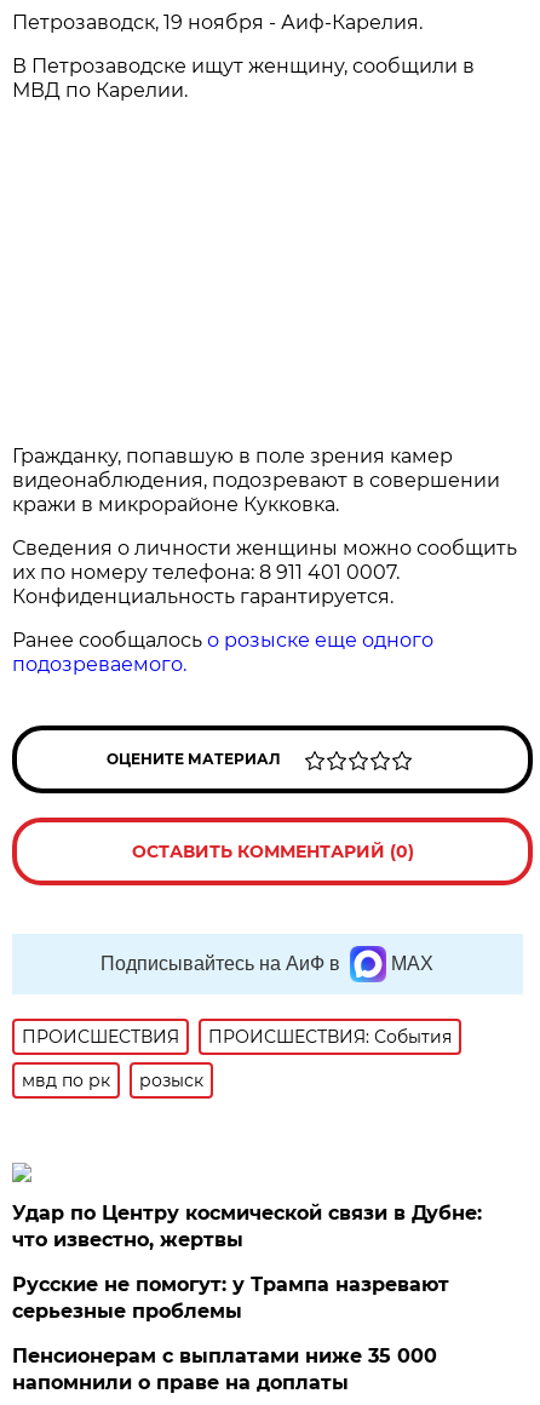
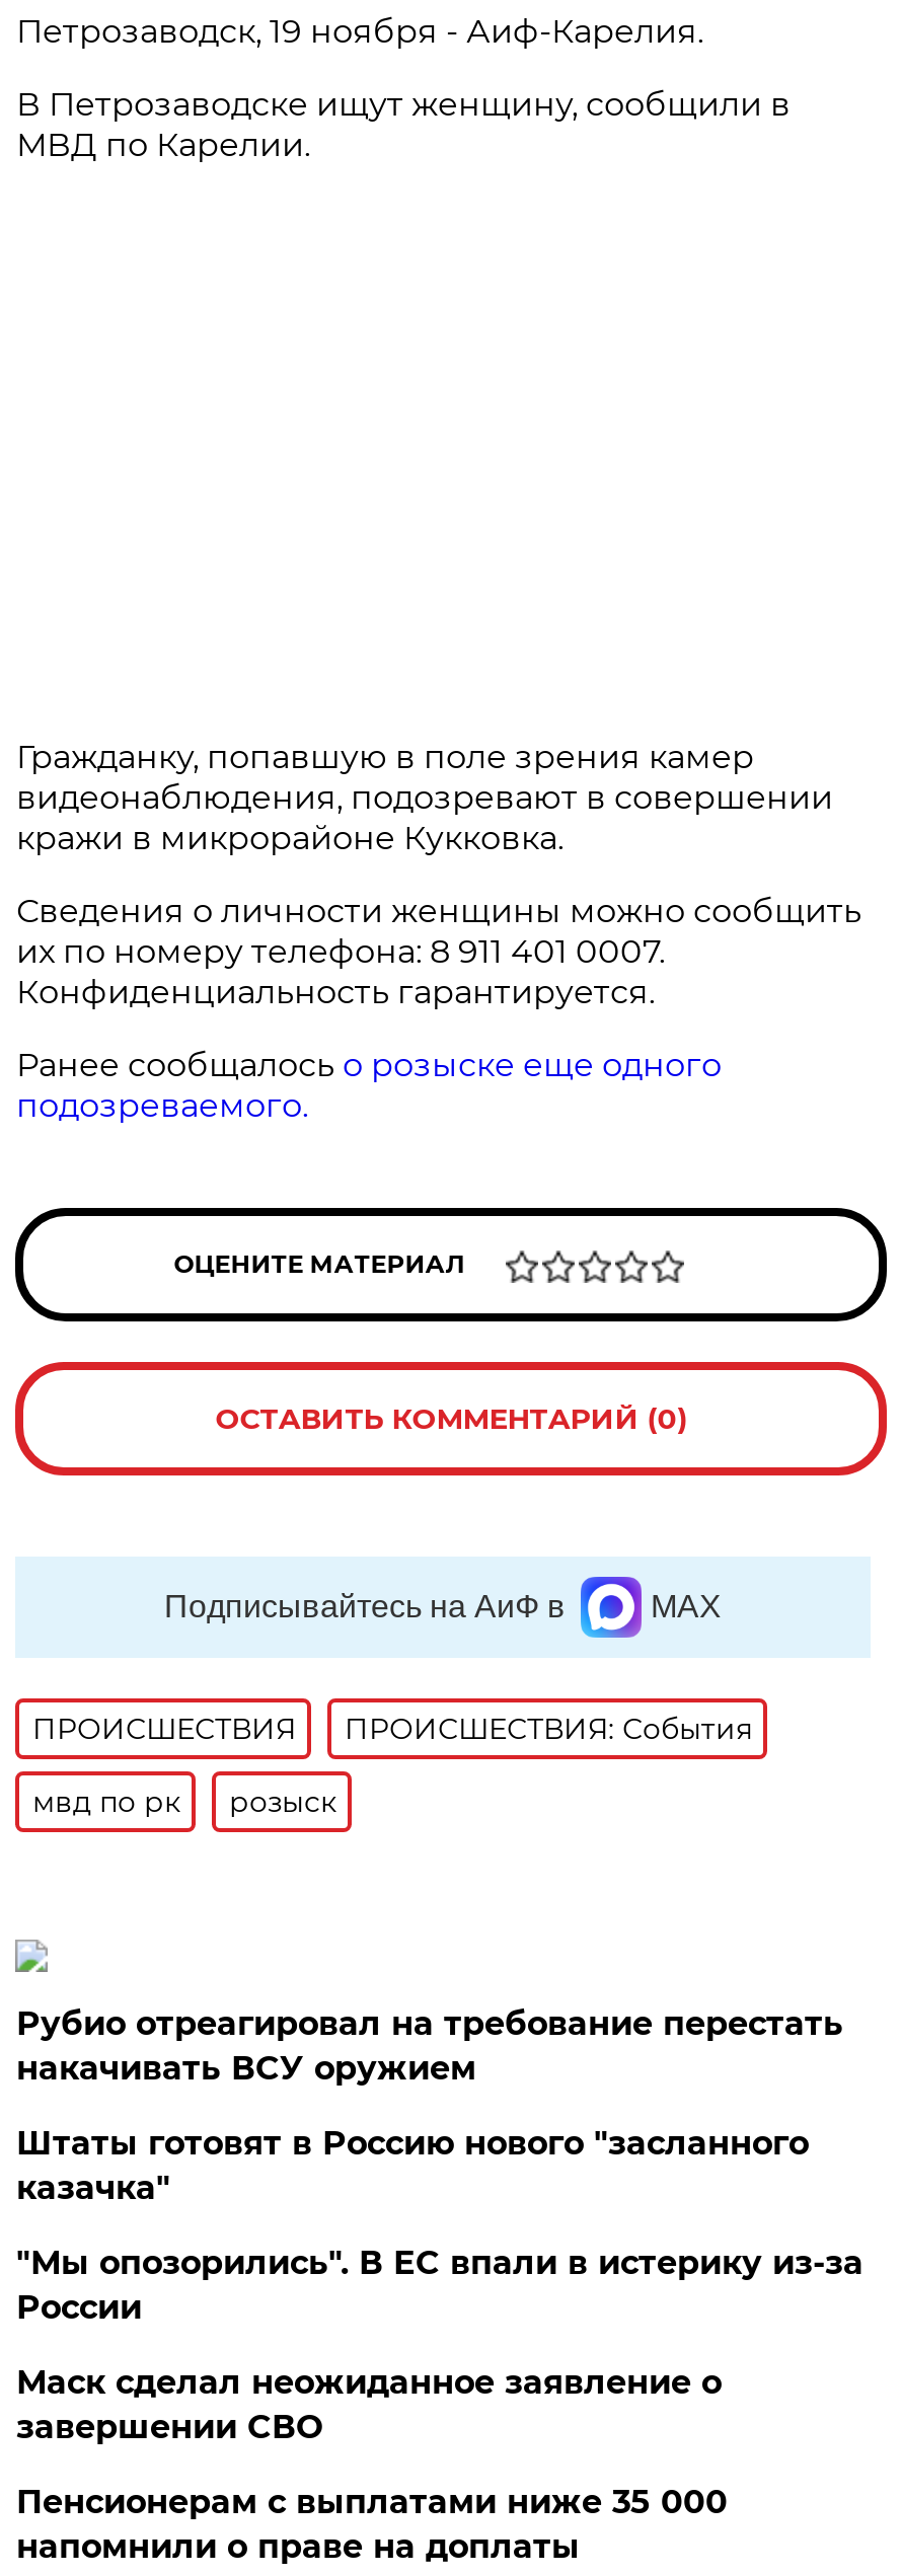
[13,1202,482,1323] Удар по Центру космической связи в Дубне: | что известно, жертвы | Русские не помогут: у Трампа назревают | серьезные проблемы -> [16,2004,863,2446] Рубио отреагировал на требование перестать | накачивать ВСУ оружием | Штаты готовят в Россию нового "засланного | казачка" | "Мы опозорились". В ЕС впали в истерику из-за | России | Маск сделал неожиданное заявление о | завершении СВО

